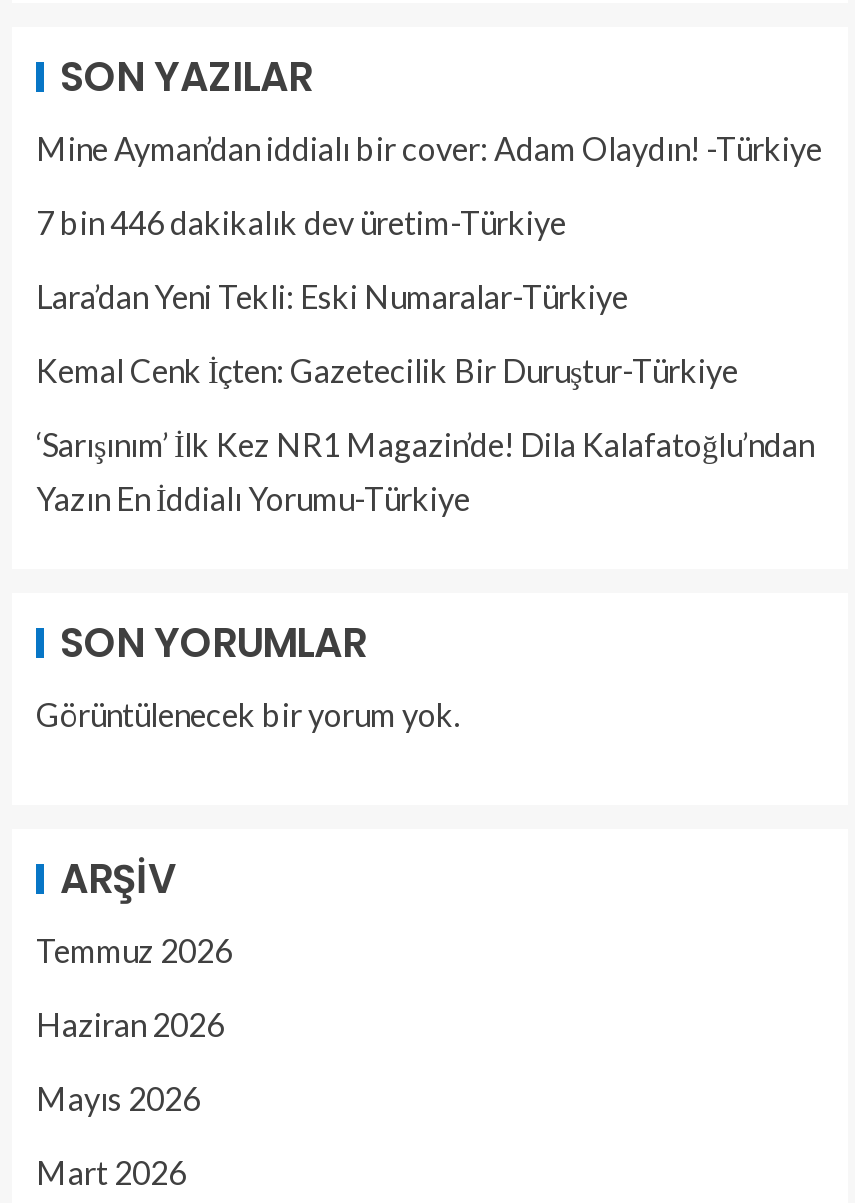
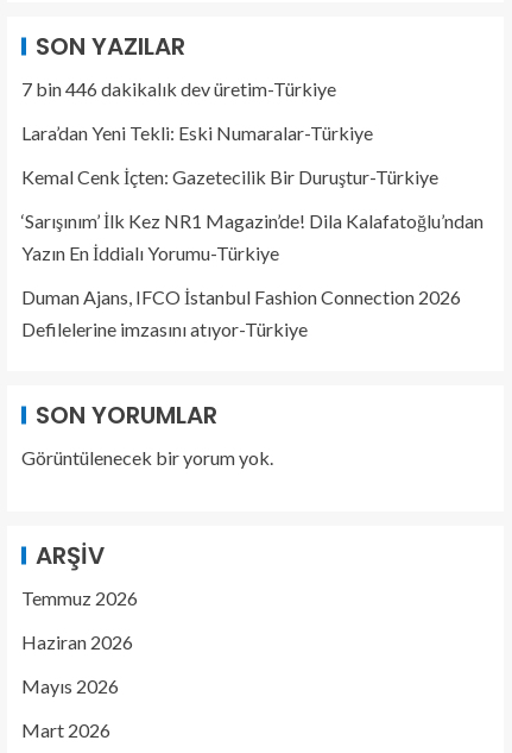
[36,129,822,167] Mine Ayman’dan iddialı bir cover: Adam Olaydın! -Türkiye -> none
moved [36,203,814,517] -> [21,77,483,264]: 7 bin 446 dakikalık dev üretim-Türkiye | Lara’dan Yeni Tekli: Eski Numaralar-Türkiye | Kemal Cenk İçten: Gazetecilik Bir Duruştur-Türkiye | ‘Sarışınım’ İlk Kez NR1 Magazin’de! Dila Kalafatoğlu’ndan | Yazın En İddialı Yorumu-Türkiye
none -> [21,285,461,340] Duman Ajans, IFCO İstanbul Fashion Connection 2026 | Defilelerine imzasını atıyor-Türkiye

